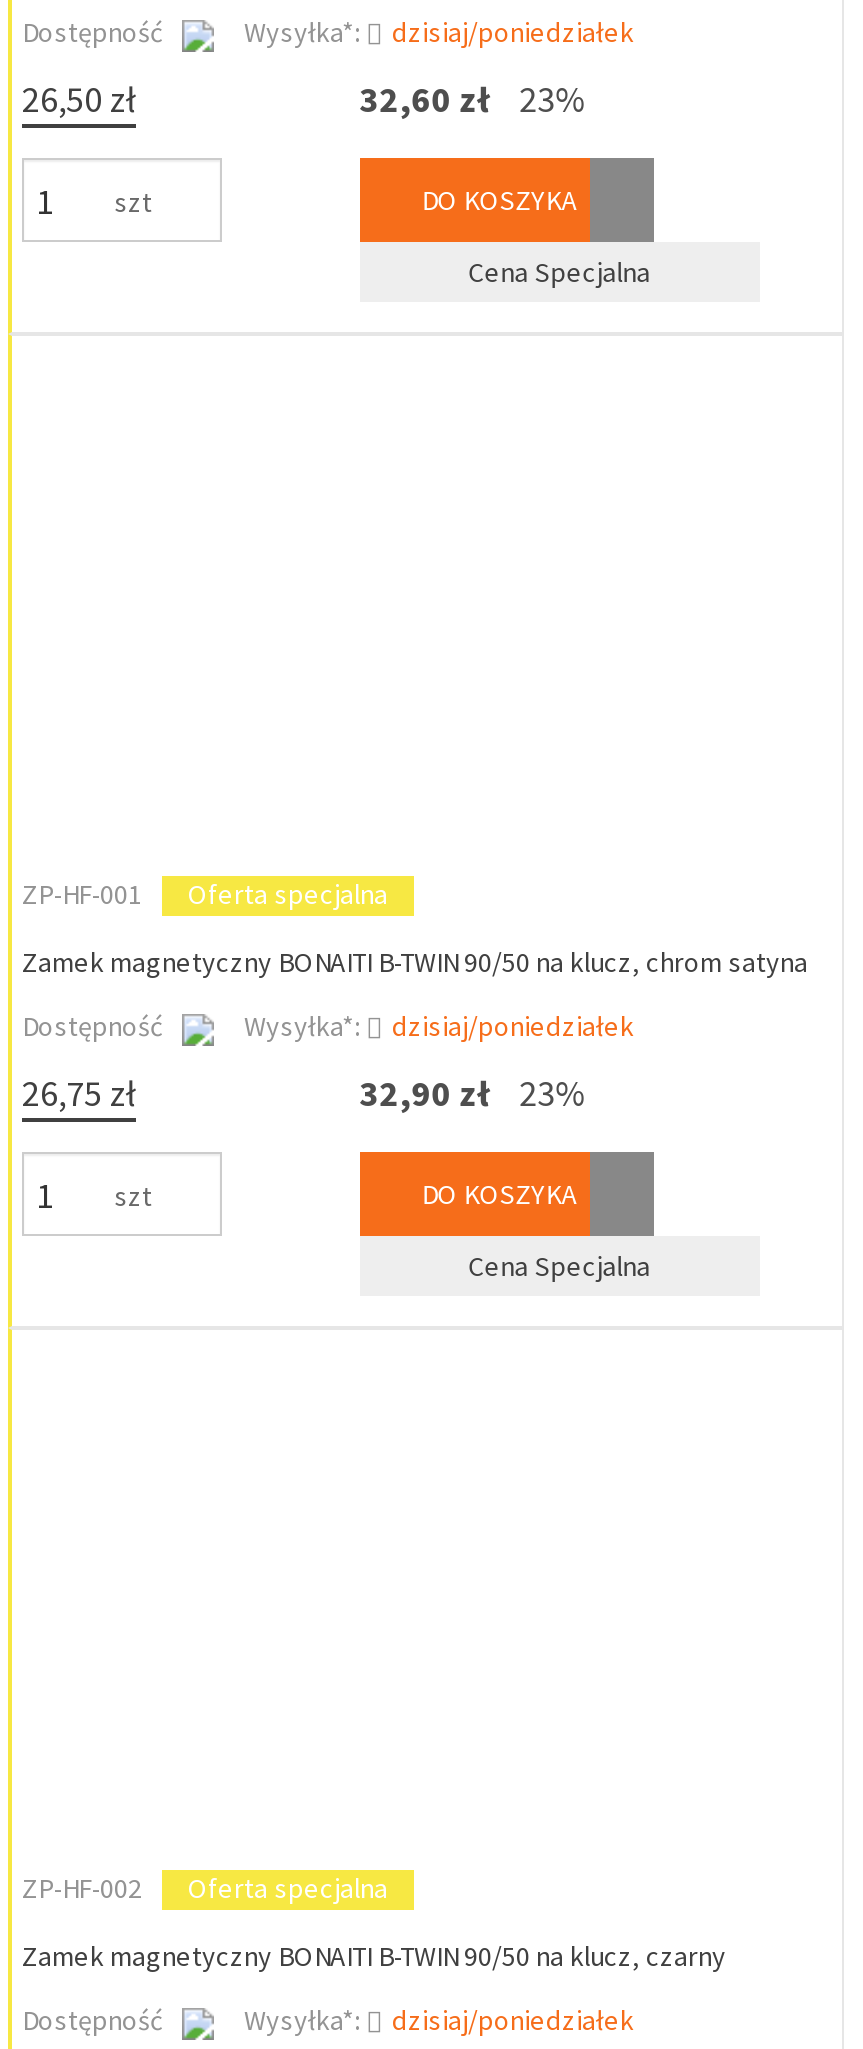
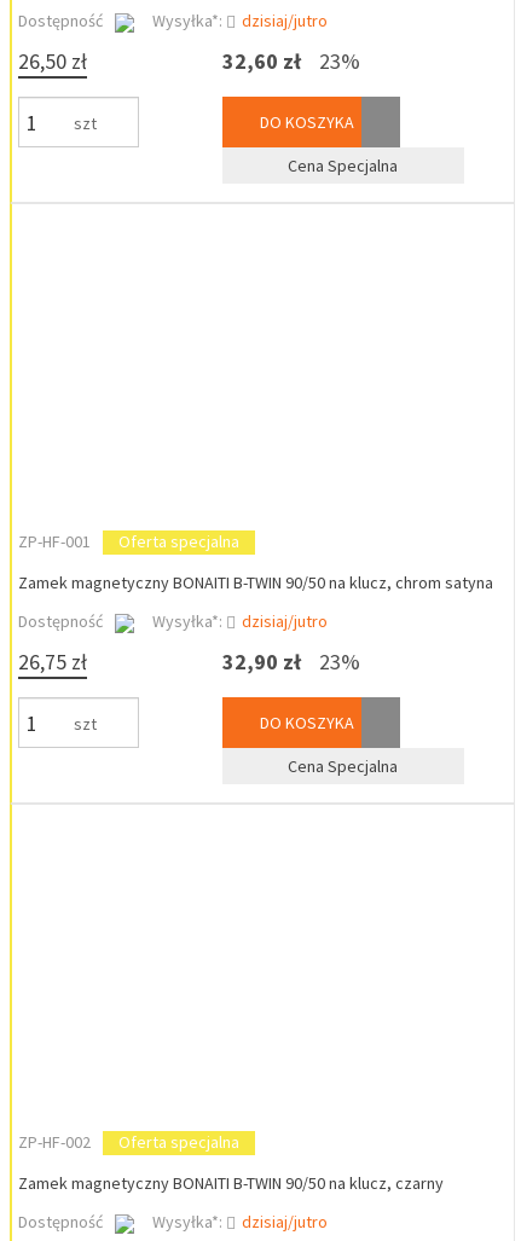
[392,14,634,50] dzisiaj/poniedziałek -> [242,10,328,31] dzisiaj/jutro
[392,1008,634,1044] dzisiaj/poniedziałek -> [242,610,328,632] dzisiaj/jutro
[392,2002,634,2038] dzisiaj/poniedziałek -> [242,1211,328,1233] dzisiaj/jutro

